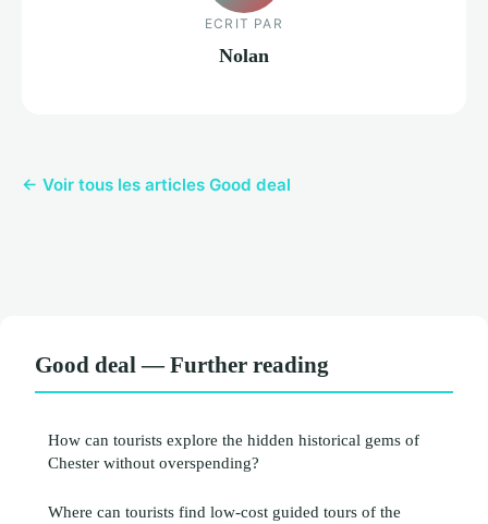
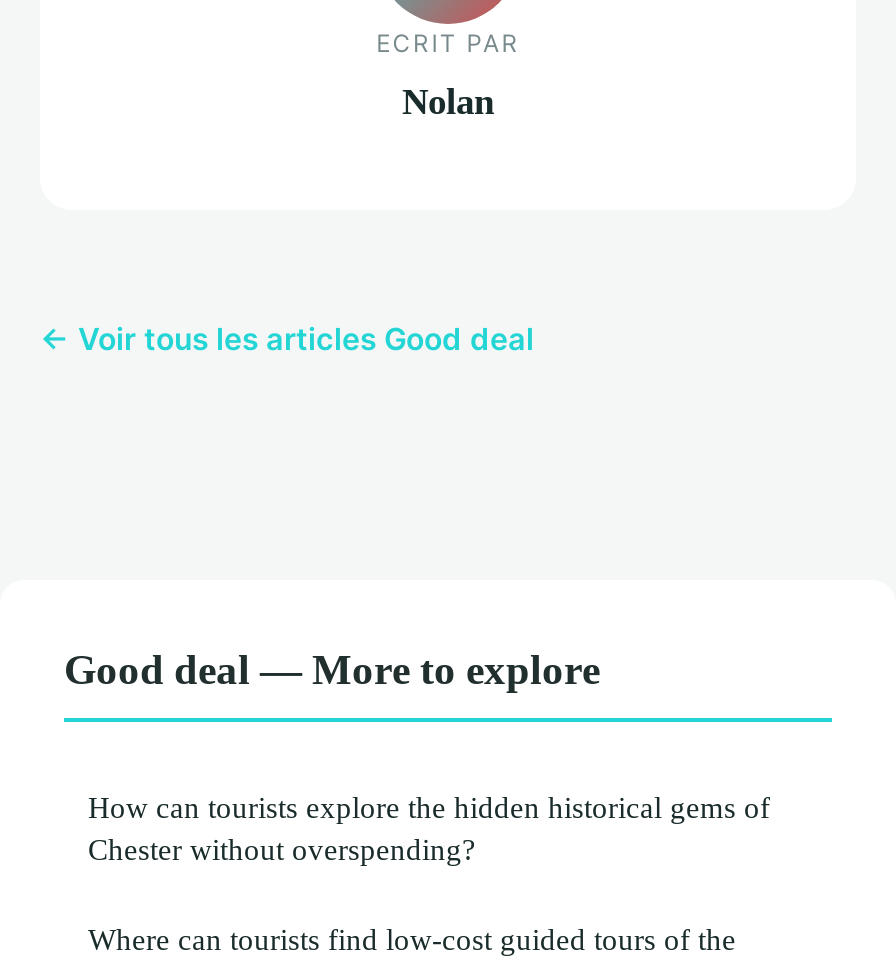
[35,352,329,377] Good deal — Further reading -> [64,646,600,692] Good deal — More to explore

